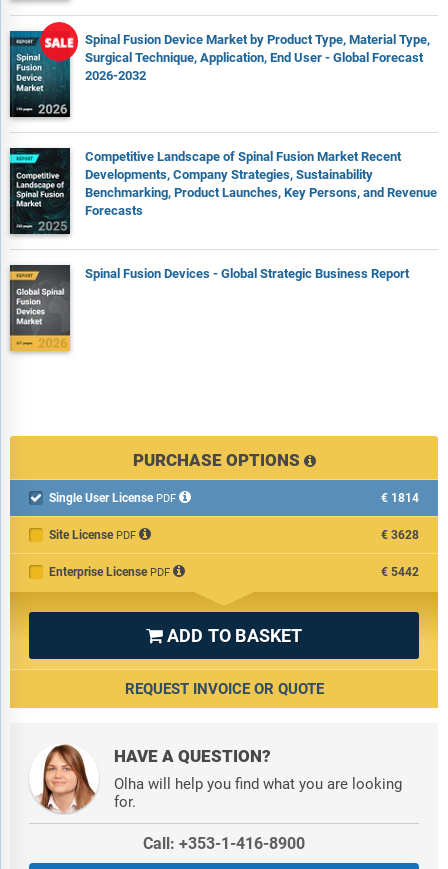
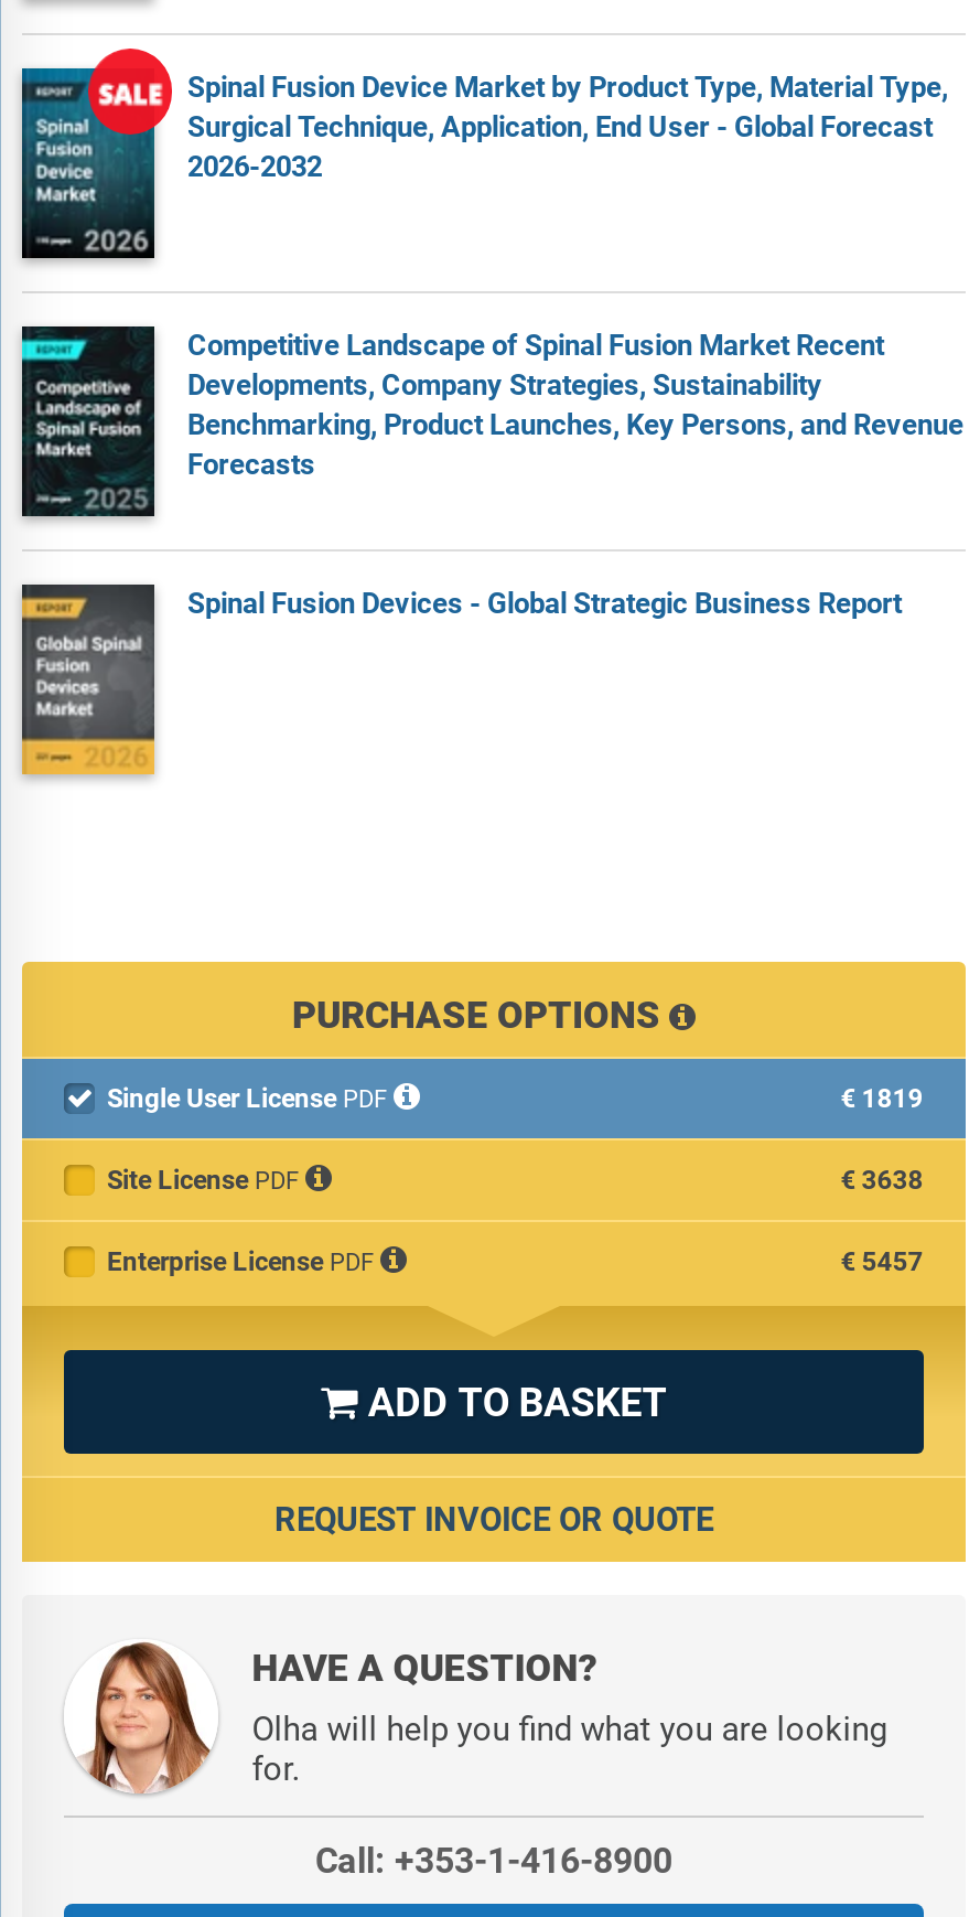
[391,491,419,505] €1814 -> [862,1082,923,1113] €1819
[391,528,419,542] €3628 -> [862,1164,923,1195] €3638
[391,565,419,579] €5442 -> [862,1246,923,1277] €5457

